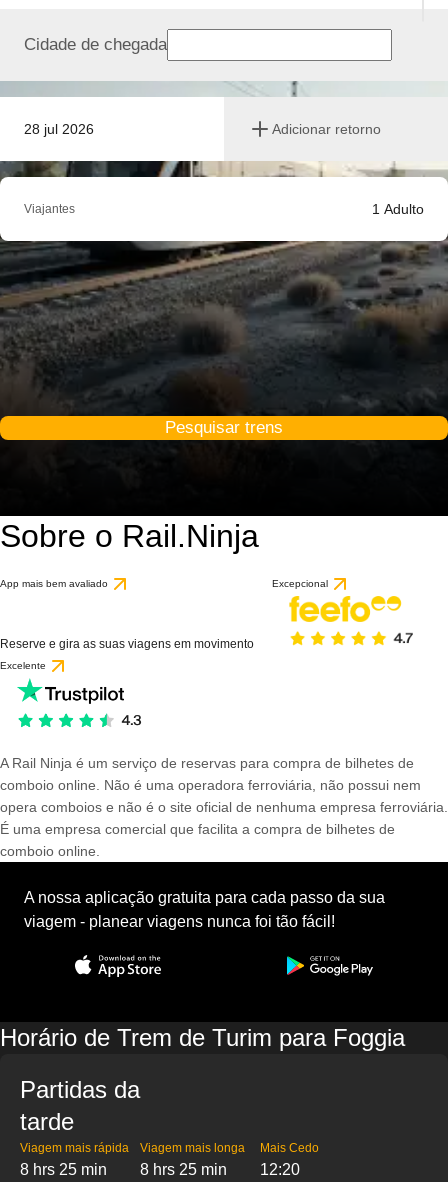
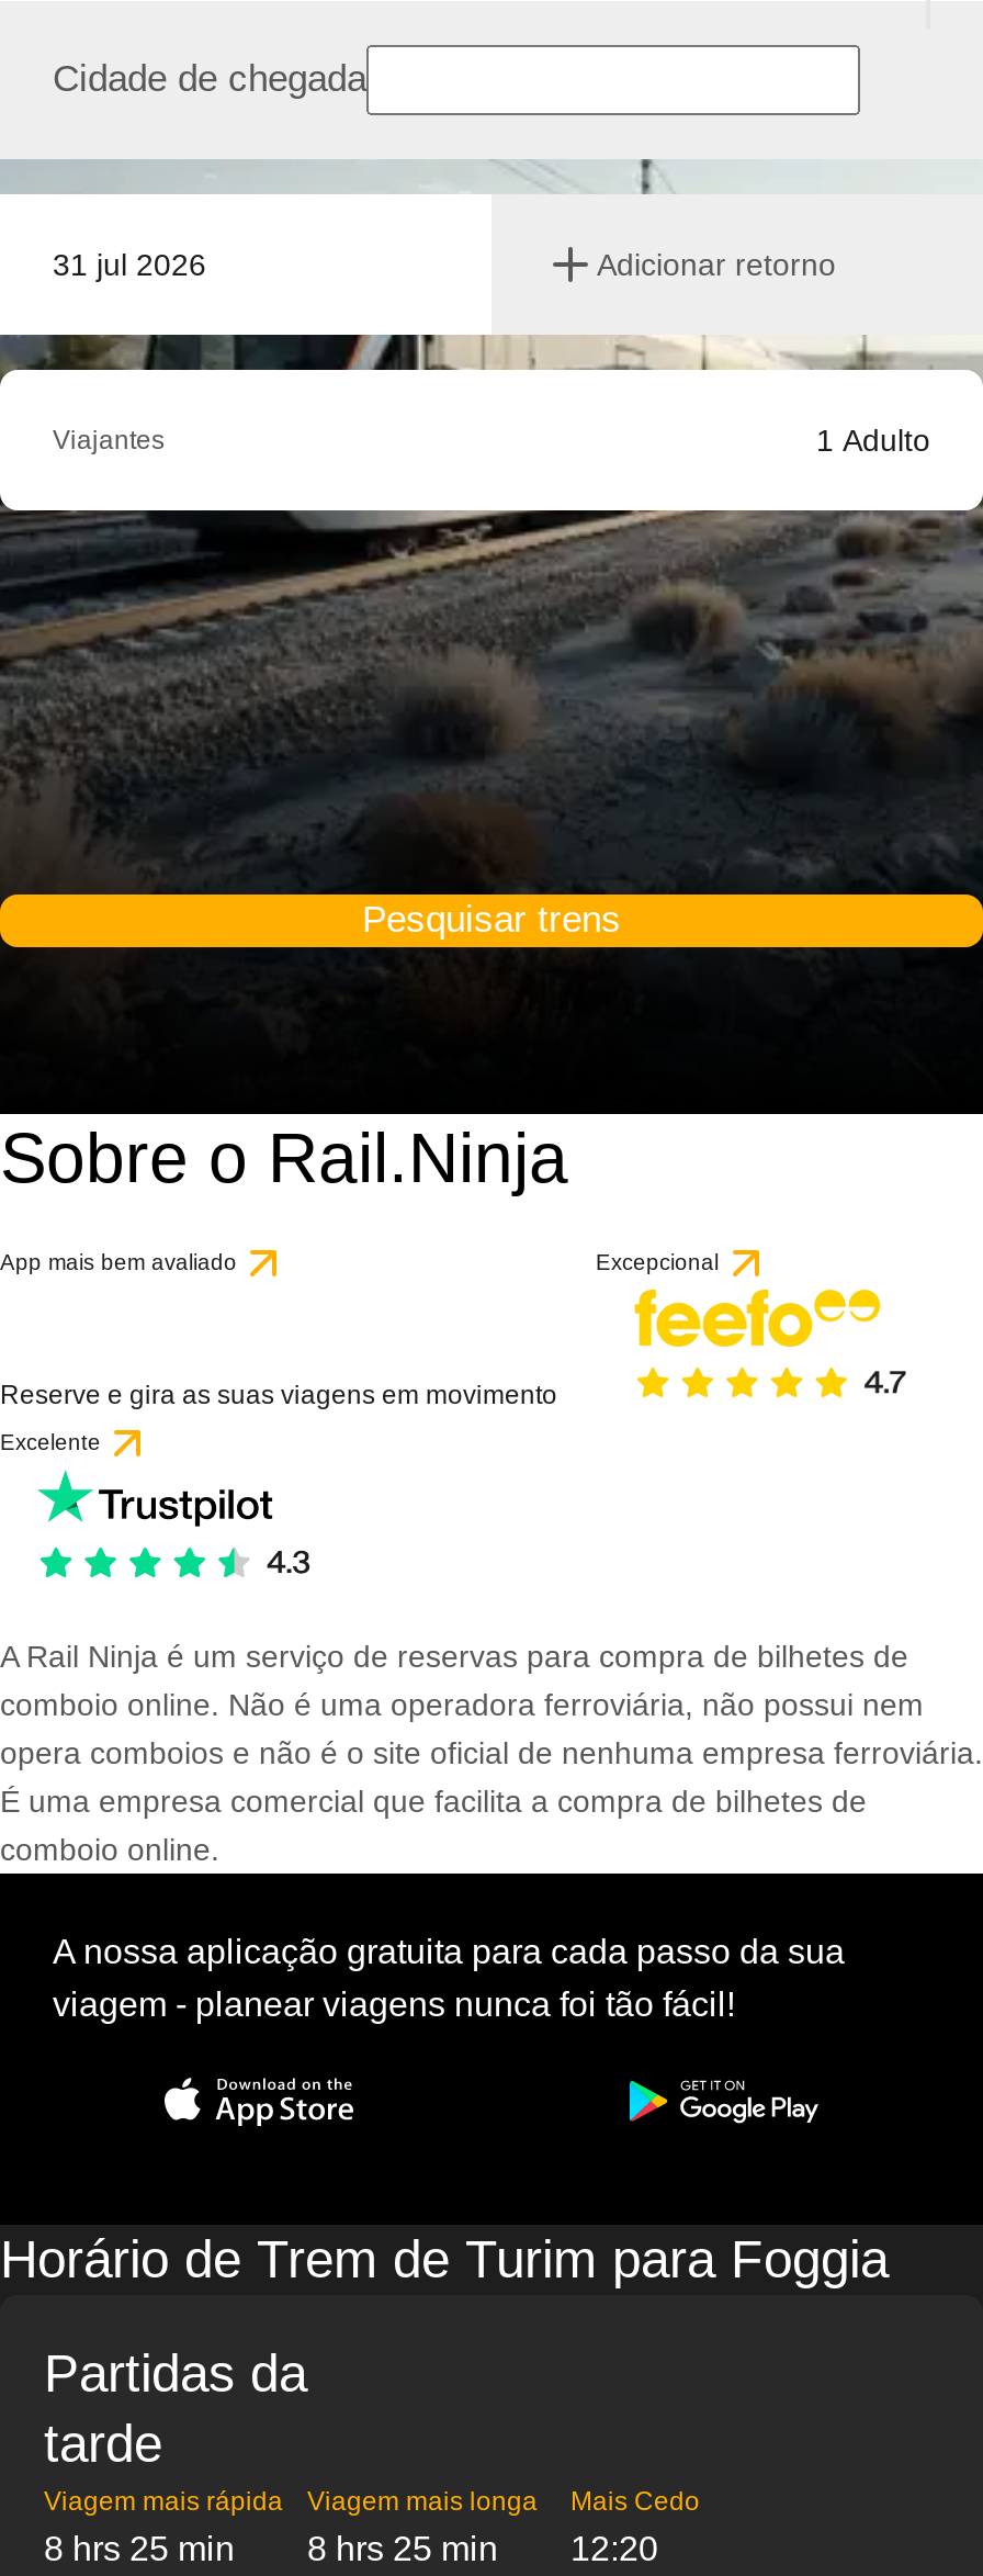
[24,121,94,137] 28 jul 2026 -> [53,247,206,282] 31 jul 2026

